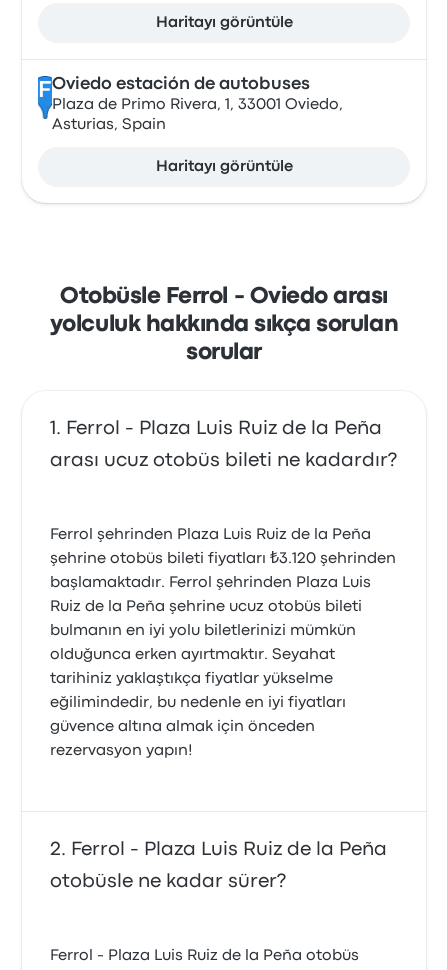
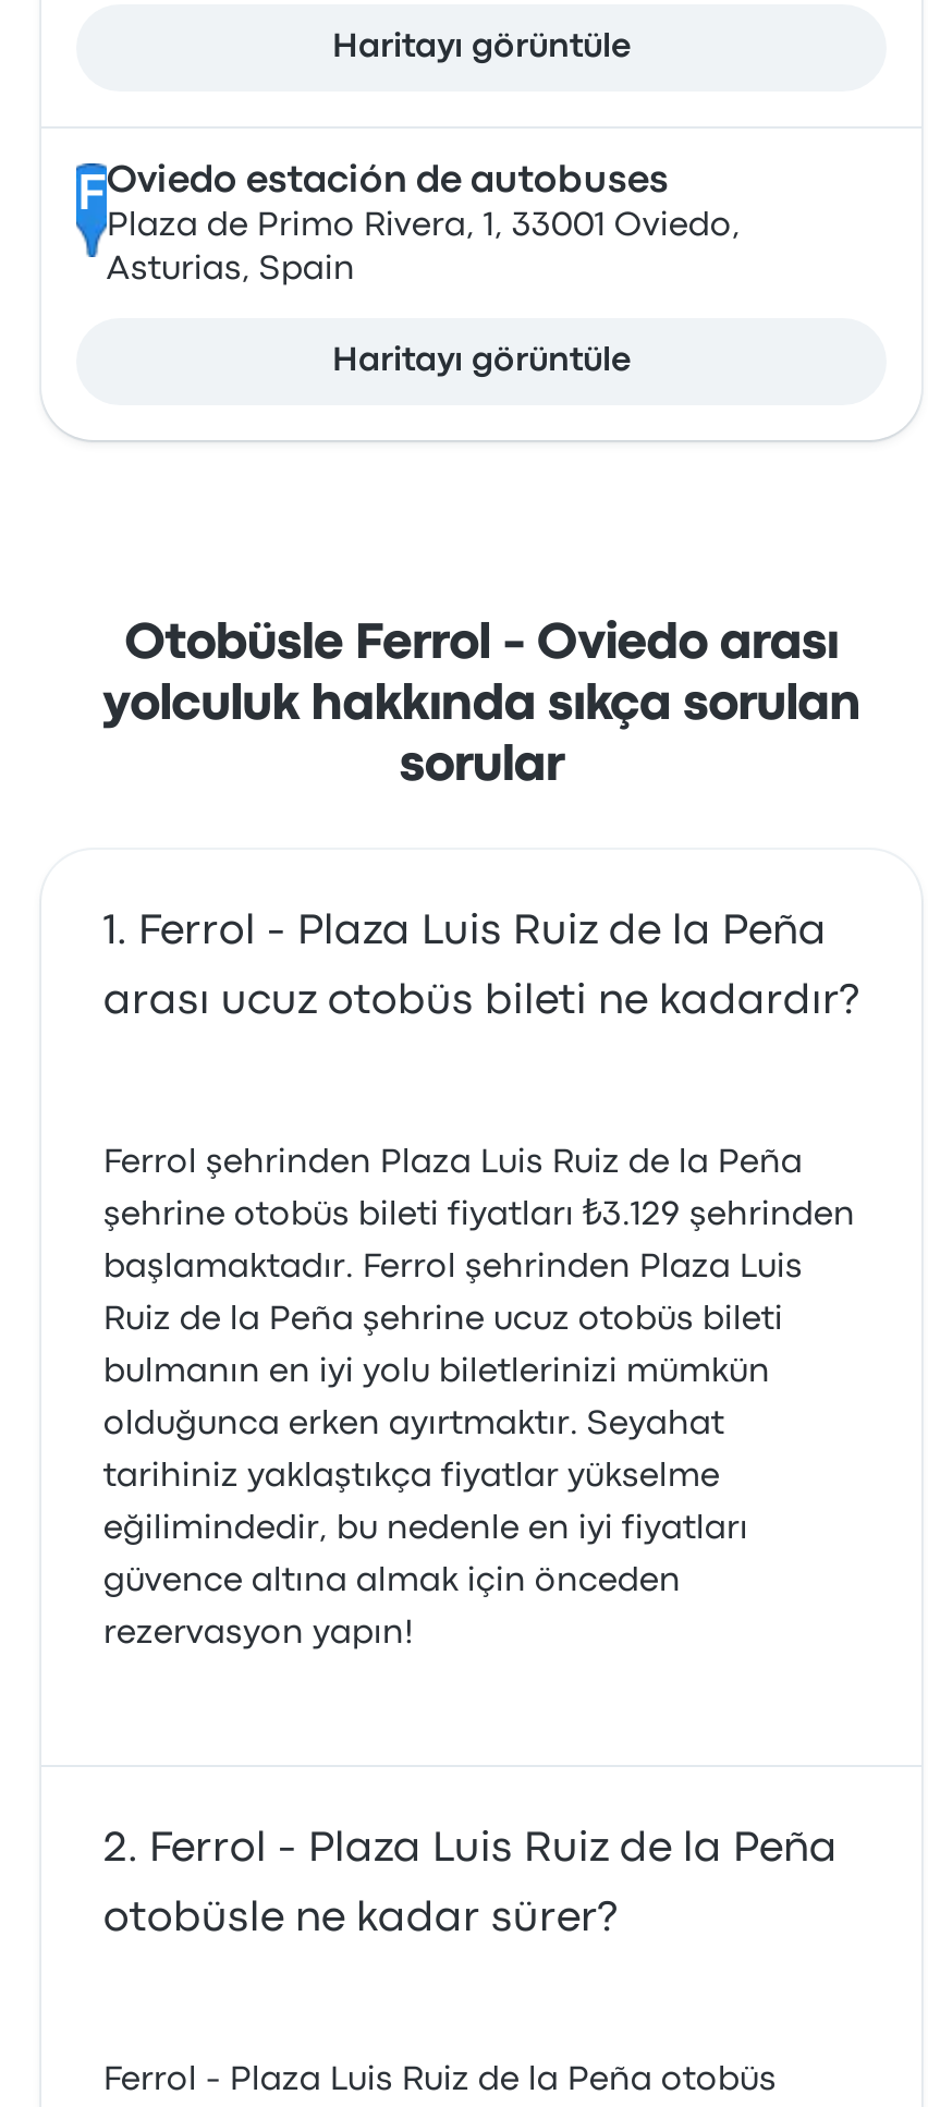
[50,552,396,566] şehrine otobüs bileti fiyatları ₺3.120 şehrinden -> [103,1201,855,1231] şehrine otobüs bileti fiyatları ₺3.129 şehrinden

